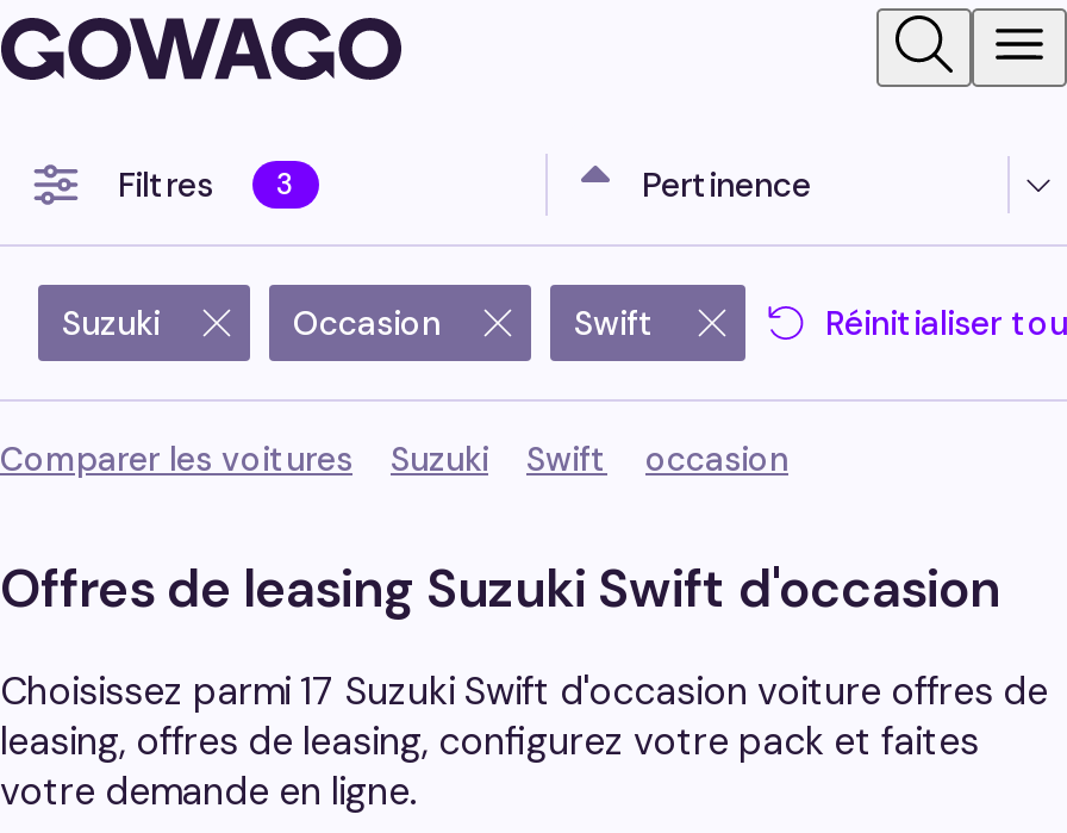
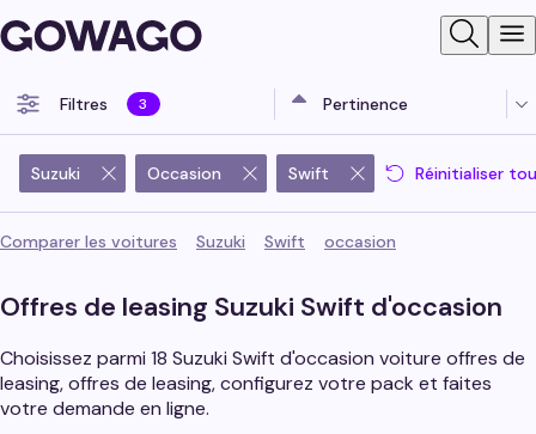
[0,665,1048,715] Choisissez parmi 17 Suzuki Swift d'occasion voiture offres de -> [0,345,525,370] Choisissez parmi 18 Suzuki Swift d'occasion voiture offres de

